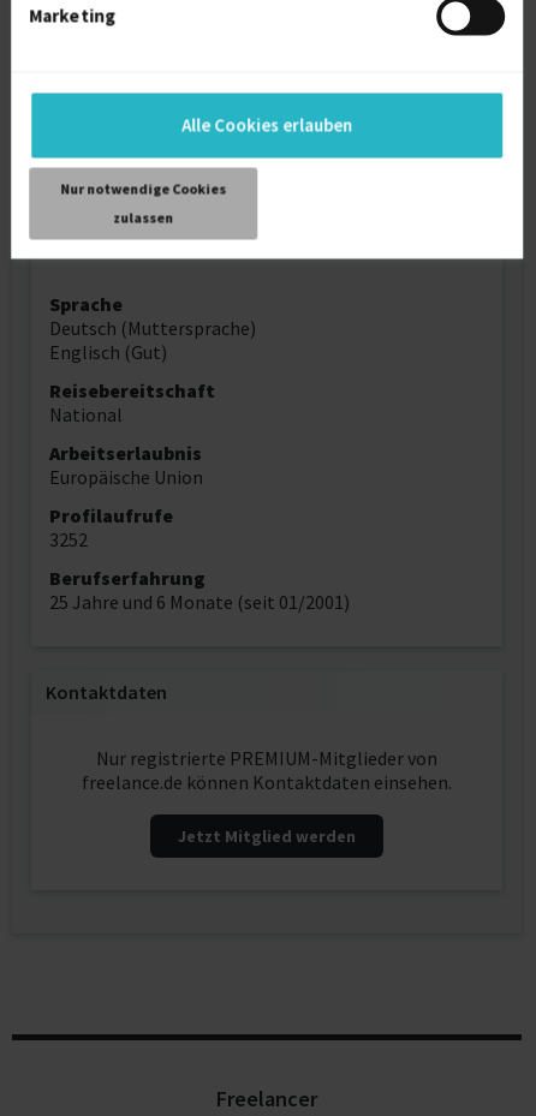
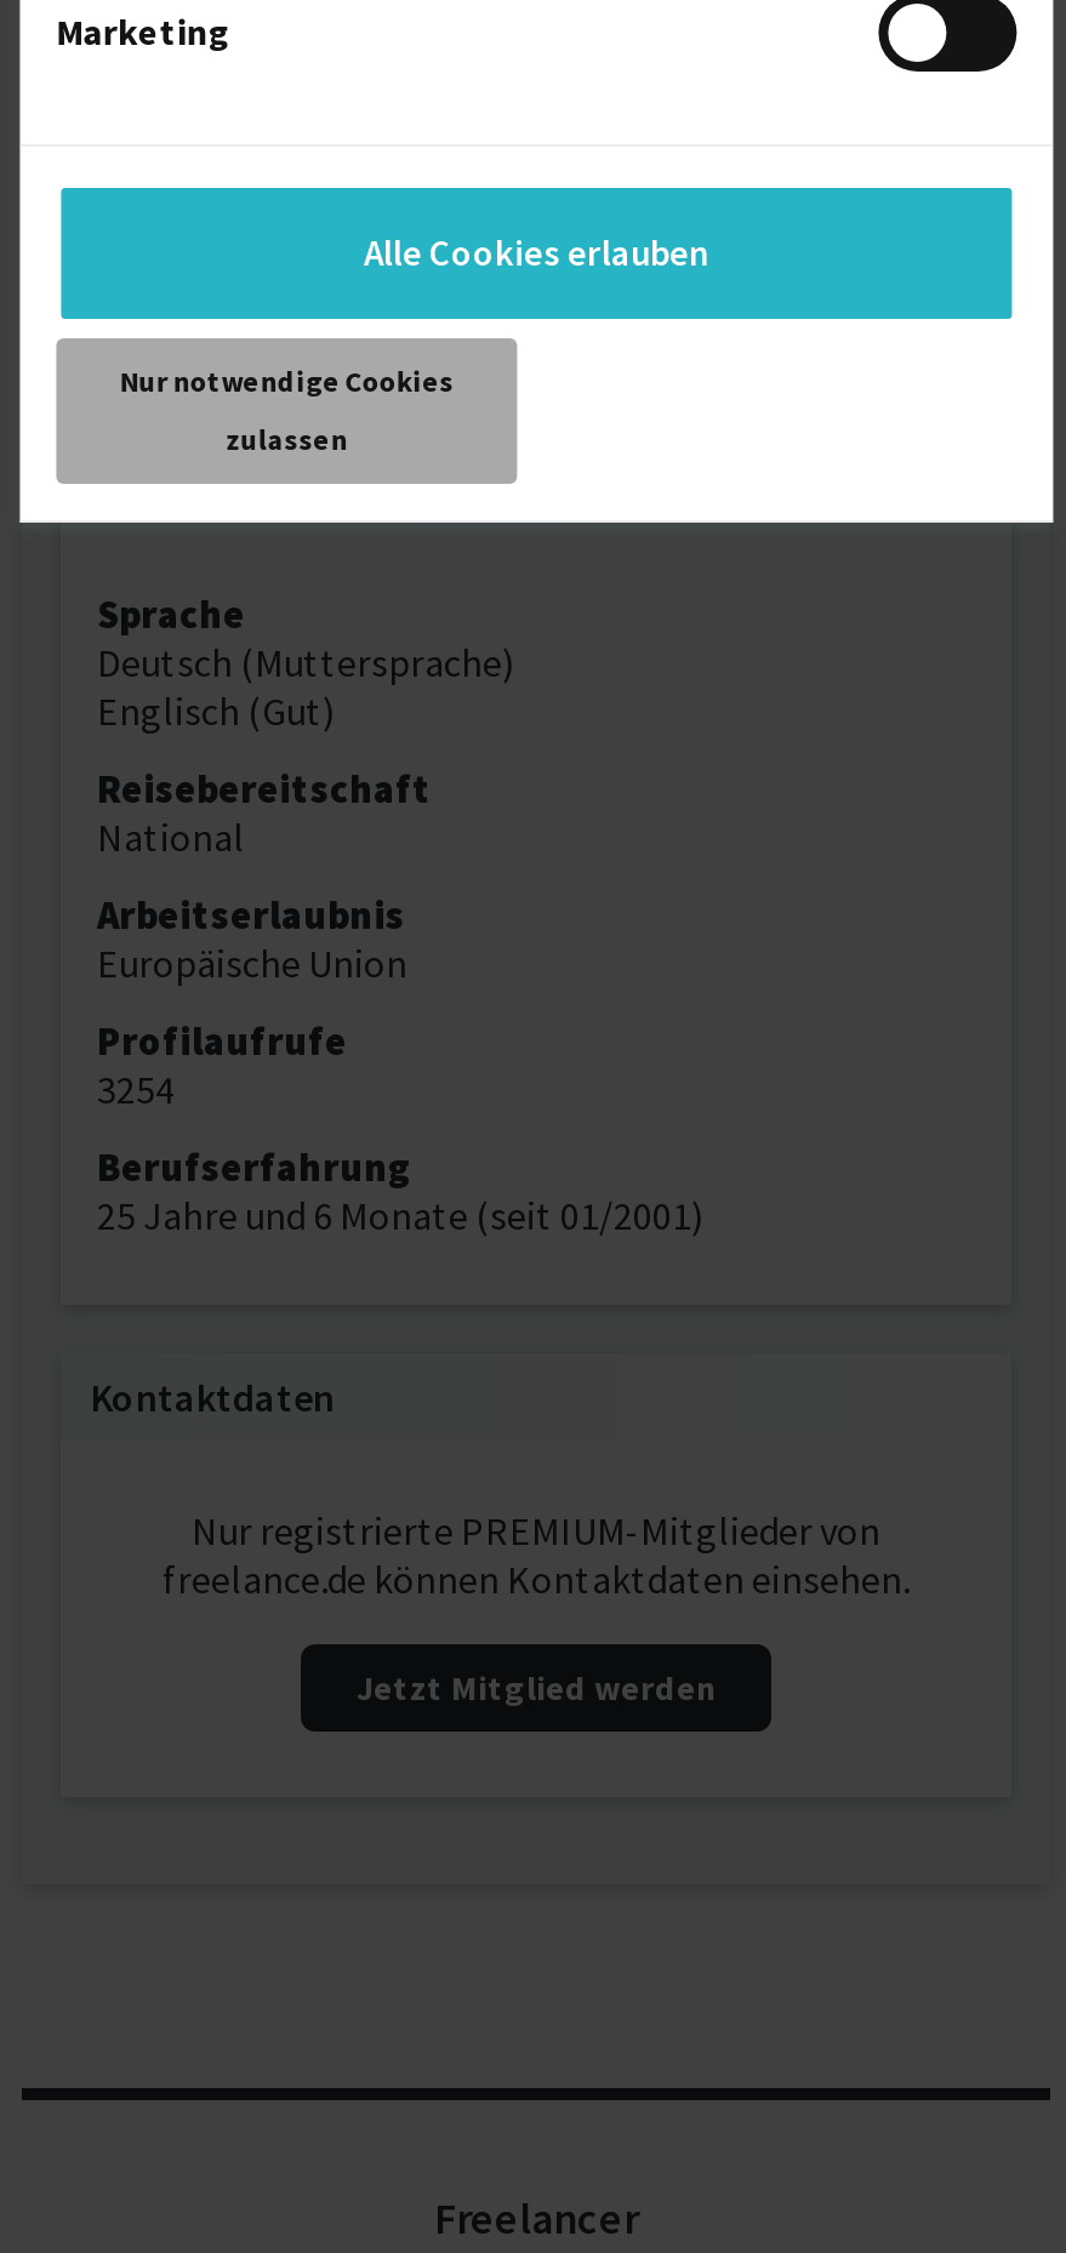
[49,527,88,551] 3252 -> [97,1065,175,1113] 3254

